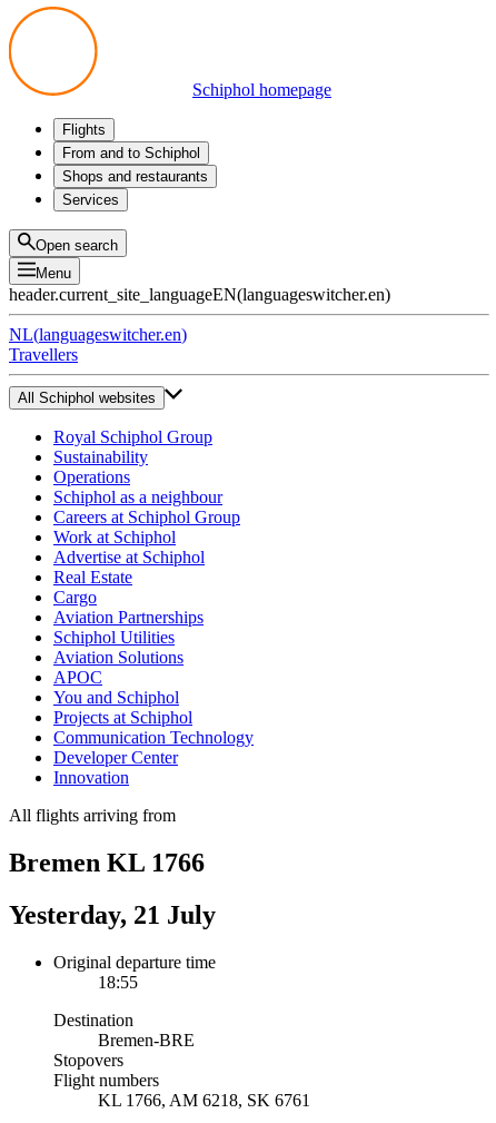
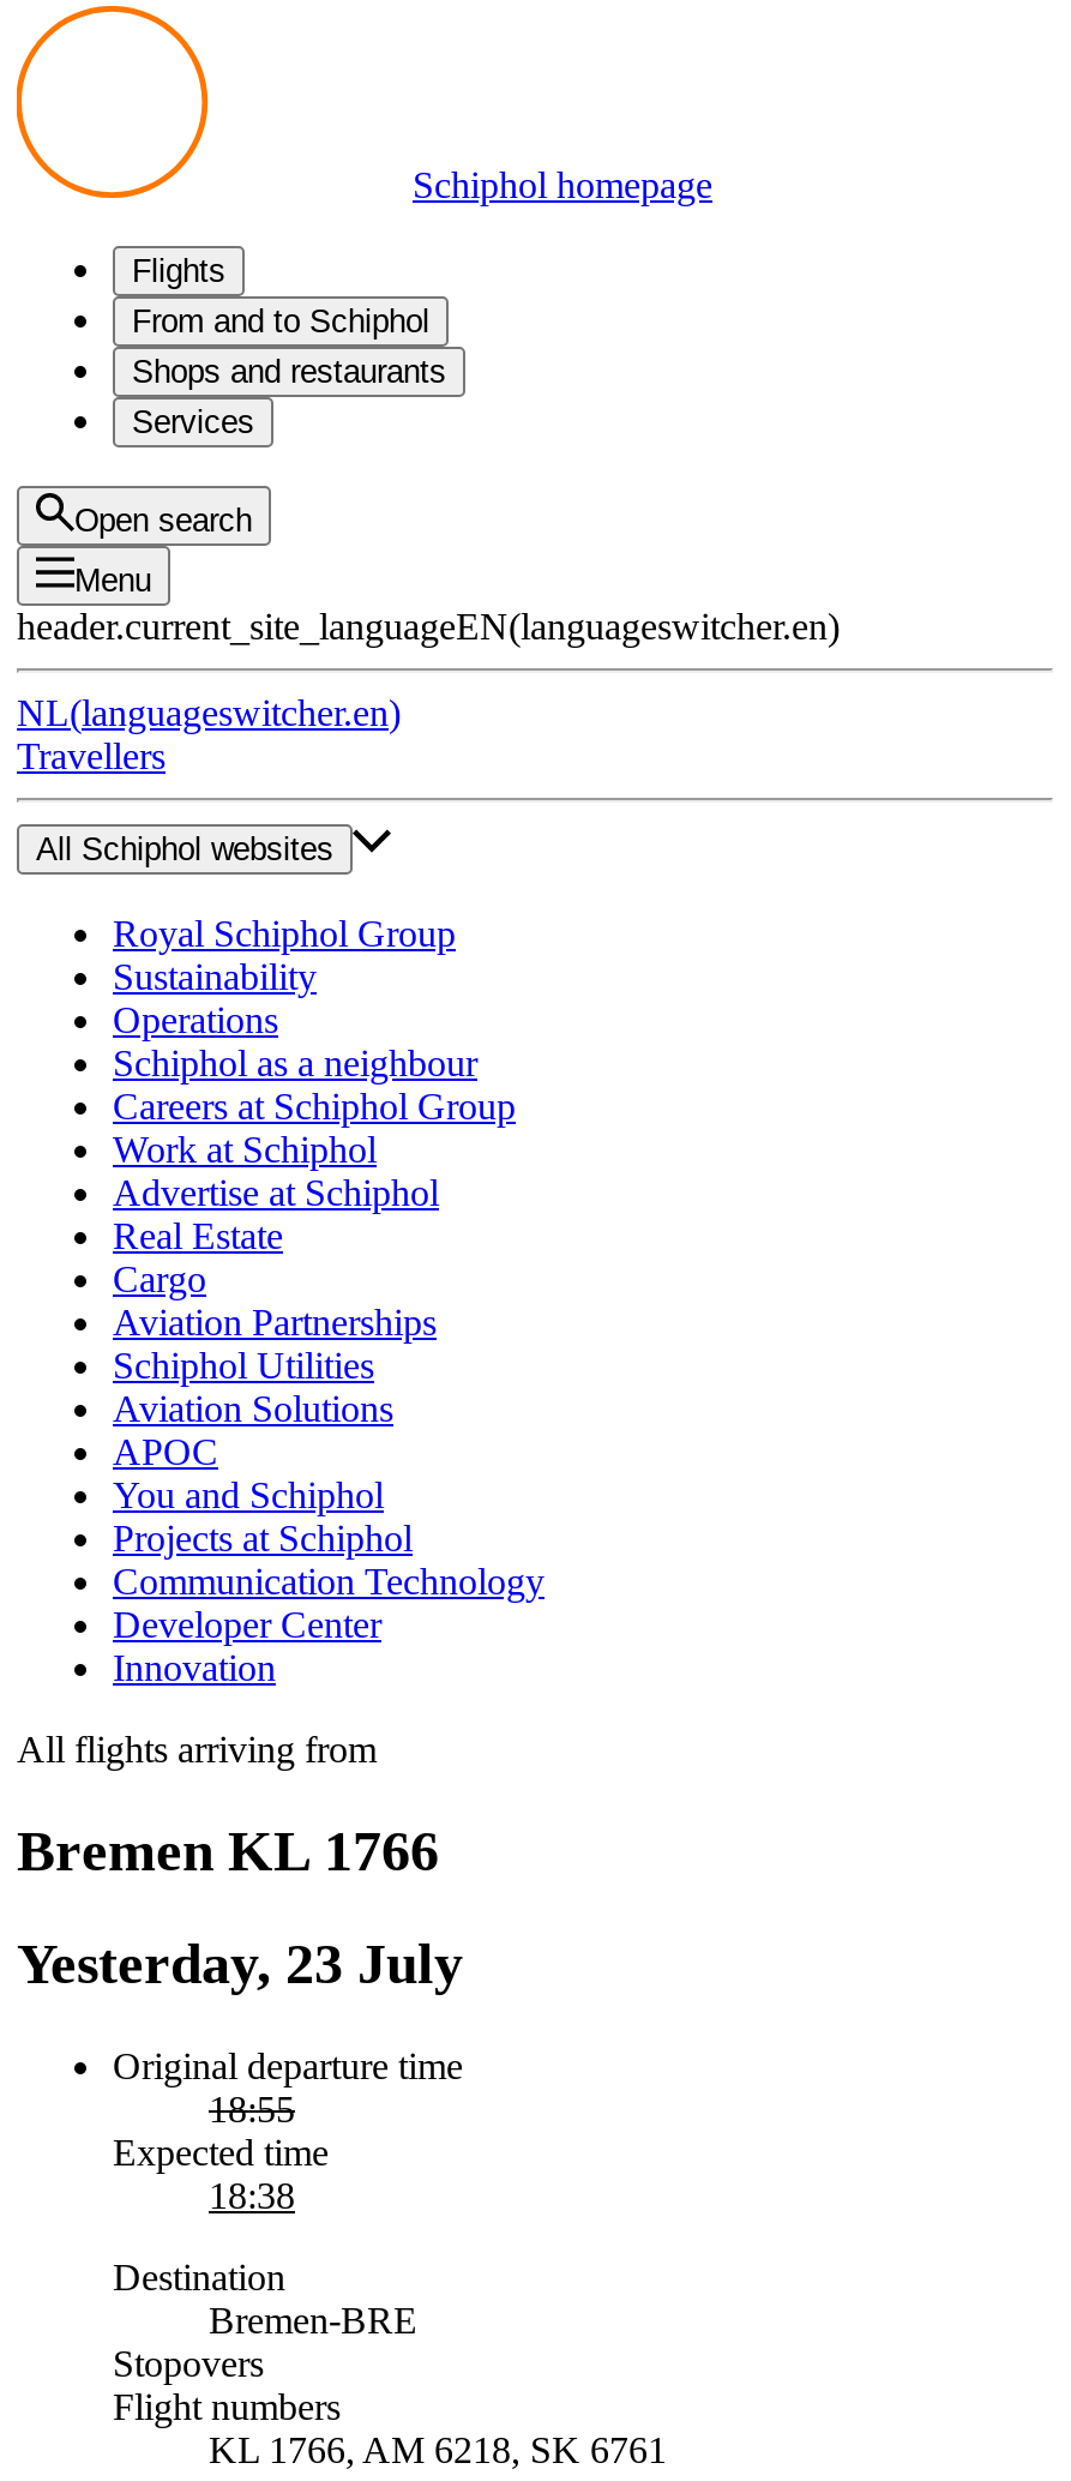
[9,900,216,929] Yesterday, 21 July -> [17,1932,463,1995] Yesterday, 23 July
none -> [113,2131,329,2215] Expected time | 18:38

